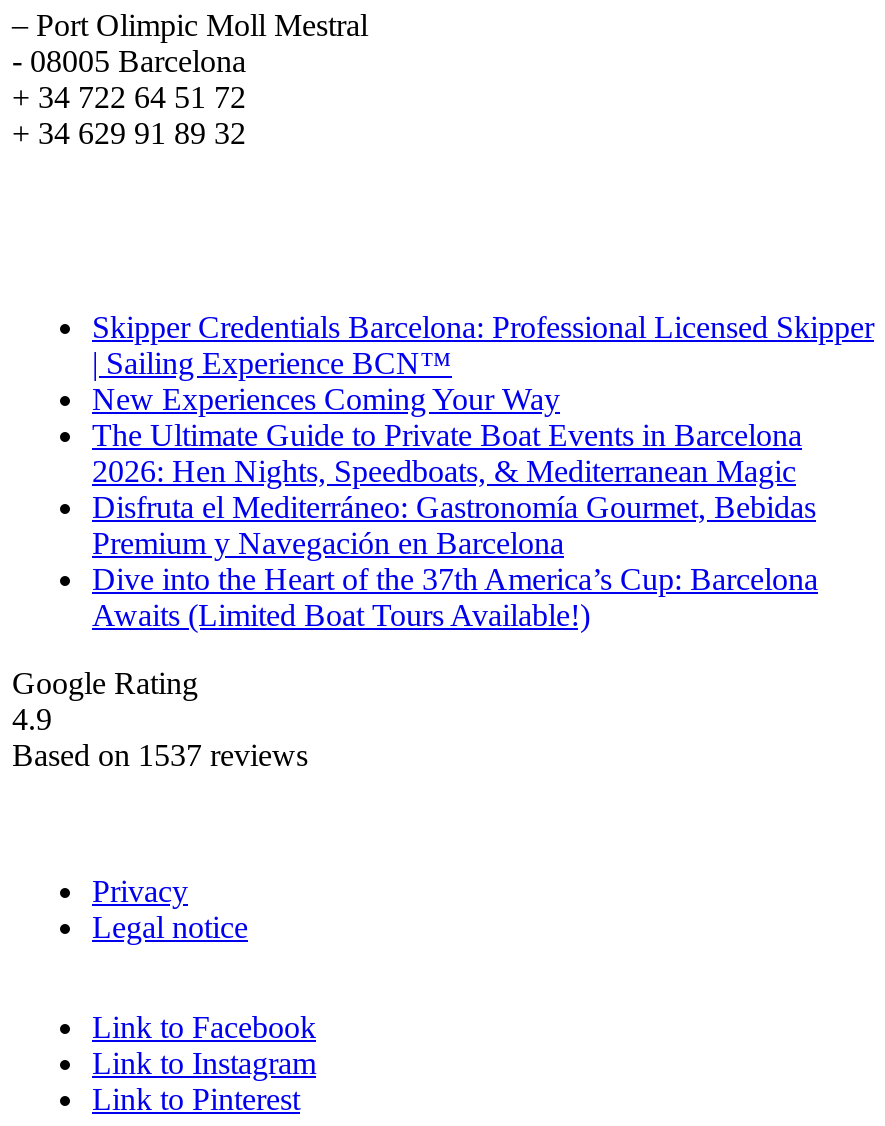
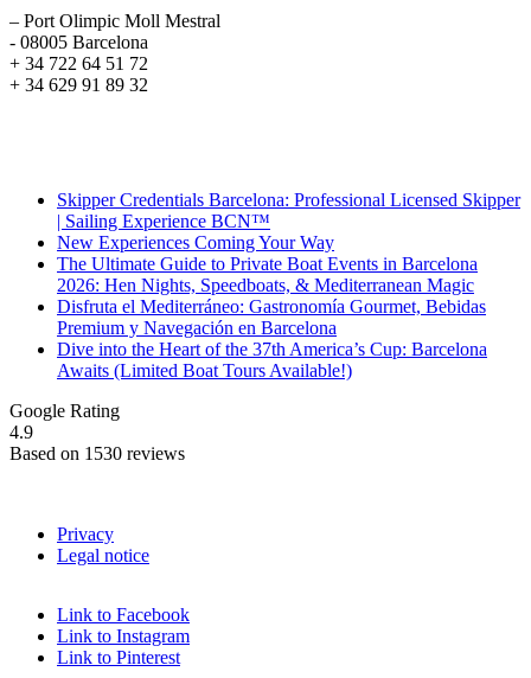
[12,738,308,772] Based on 1537 reviews -> [9,444,185,464] Based on 1530 reviews

